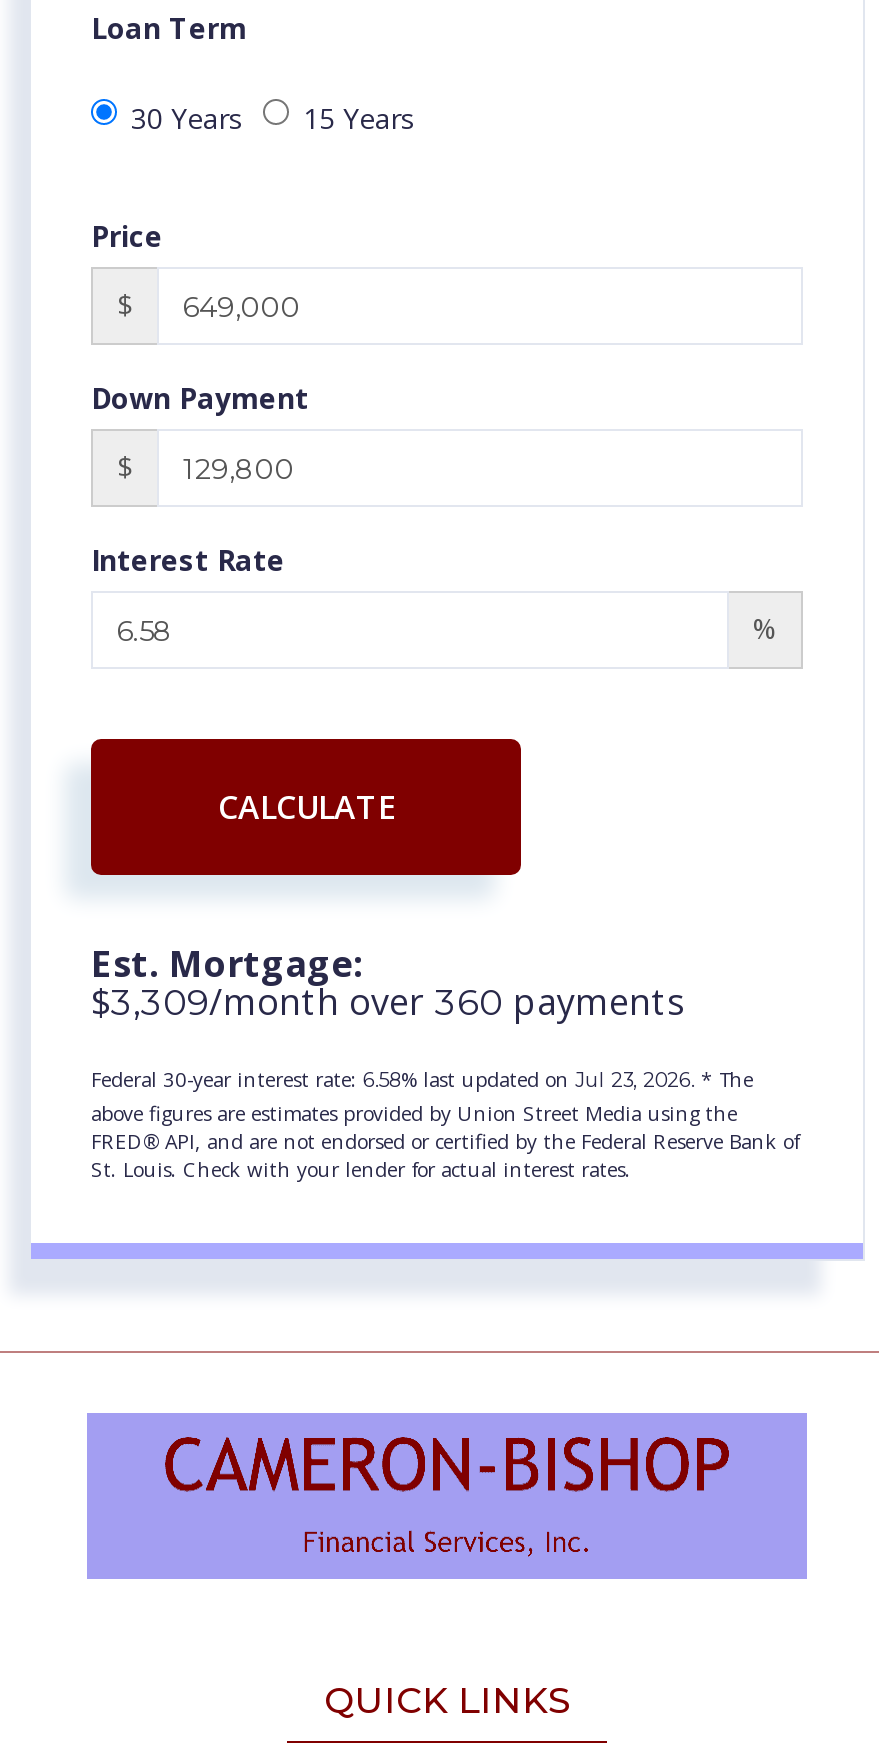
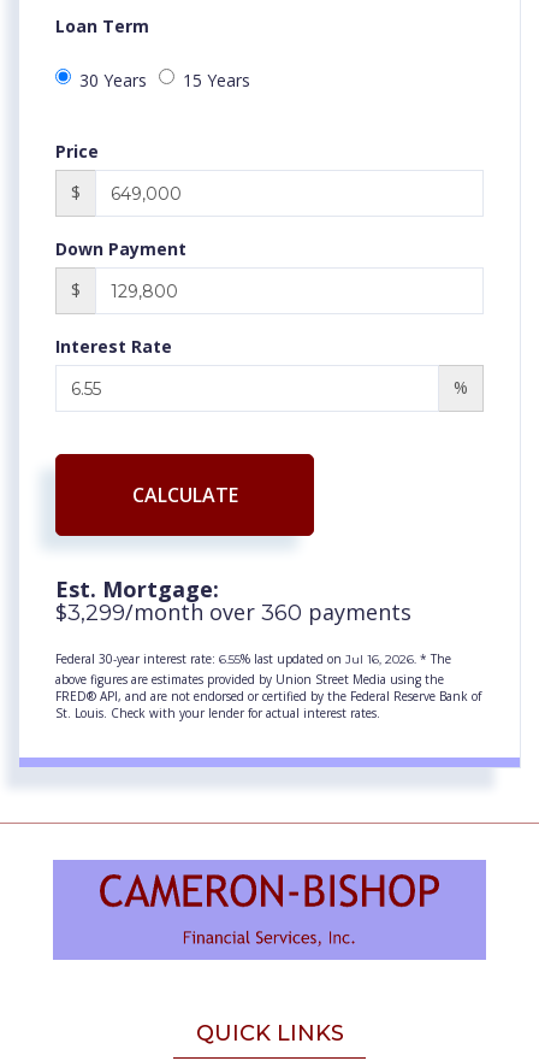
[91,977,685,1025] $3,309/month over 360 payments -> [55,597,411,626] $3,299/month over 360 payments
[91,1065,753,1093] Federal 30-year interest rate: 6.58% last updated on Jul 23, 2026. * The -> [55,650,451,667] Federal 30-year interest rate: 6.55% last updated on Jul 16, 2026. * The

